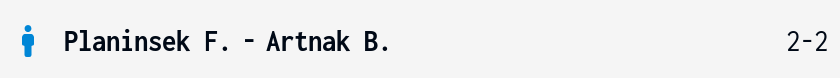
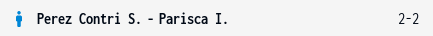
[64,23,392,57] Planinsek F. - Artnak B. -> [37,10,229,27] Perez Contri S. - Parisca I.

